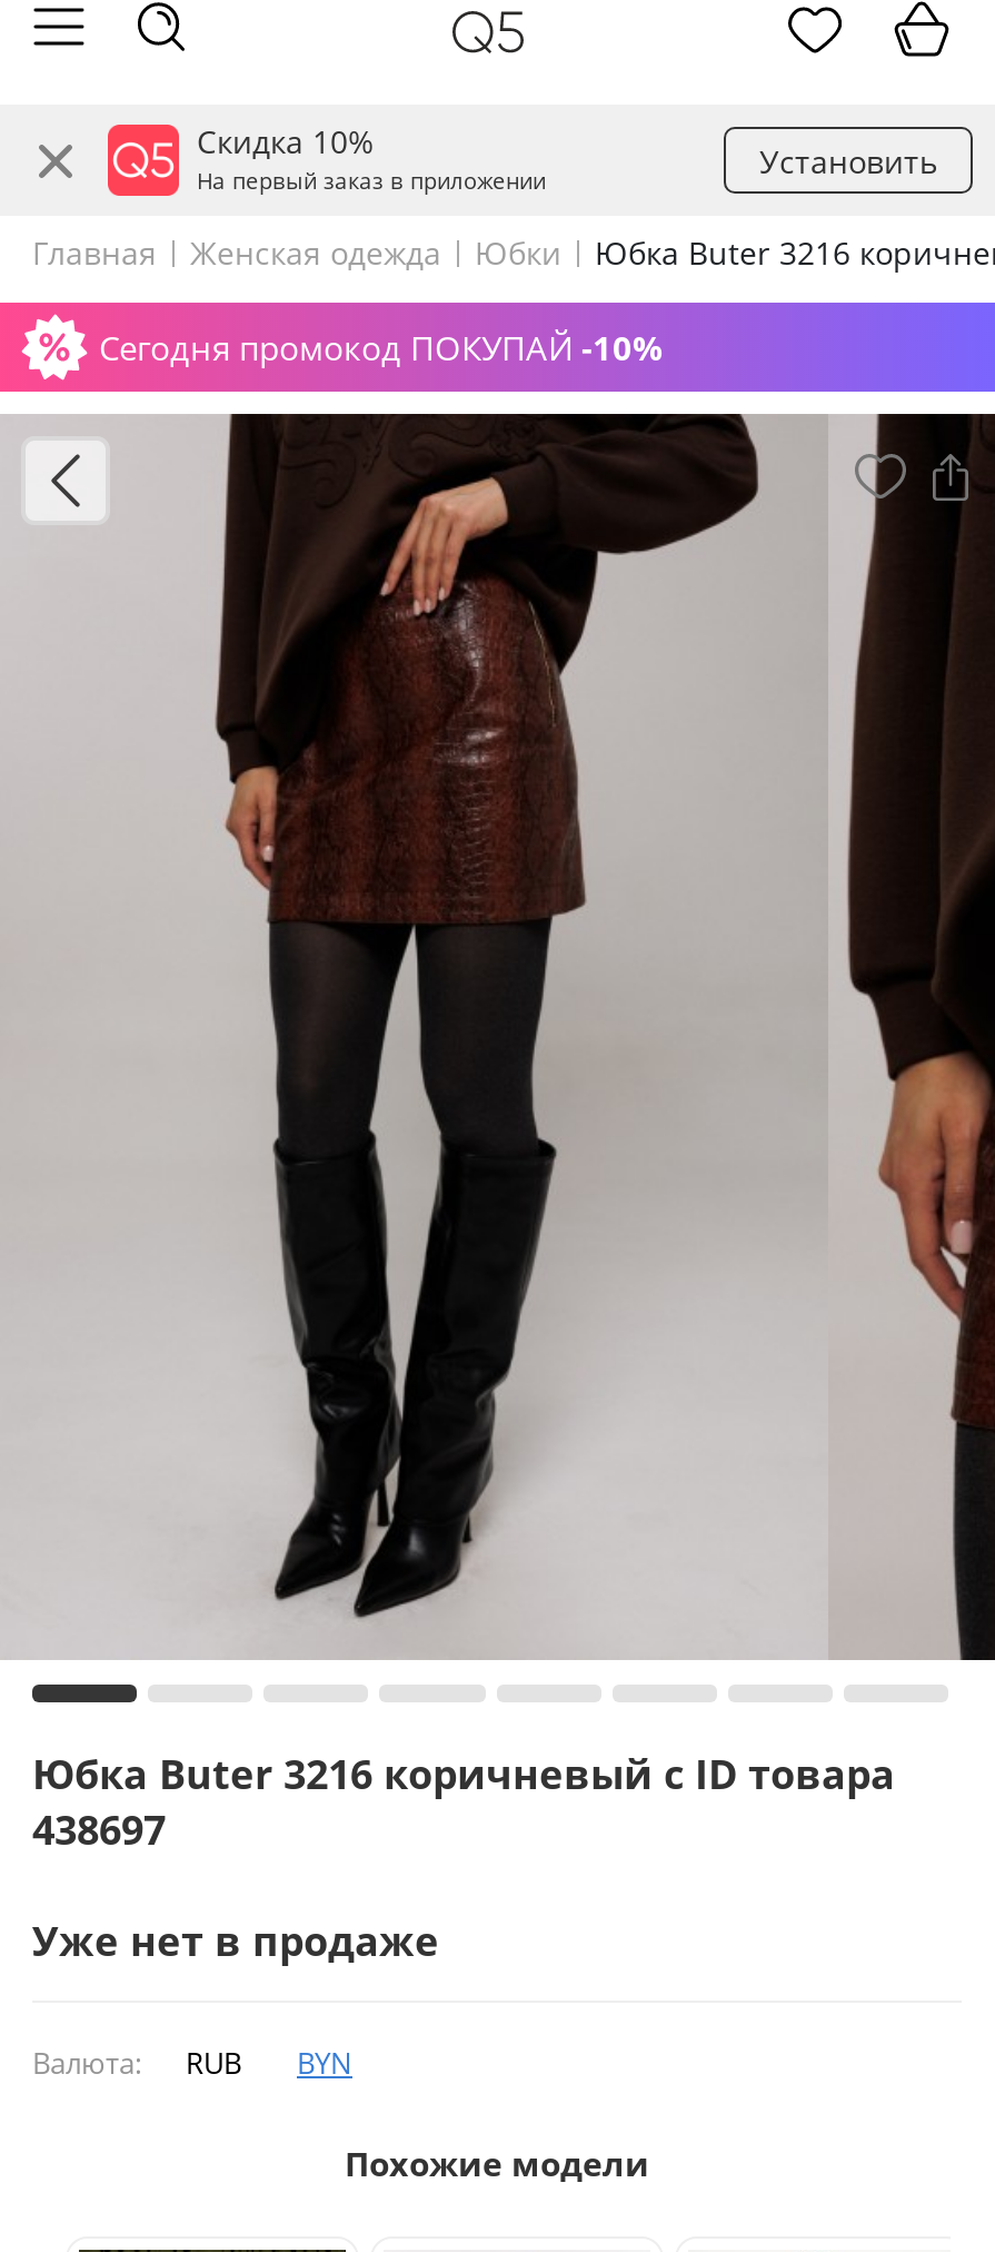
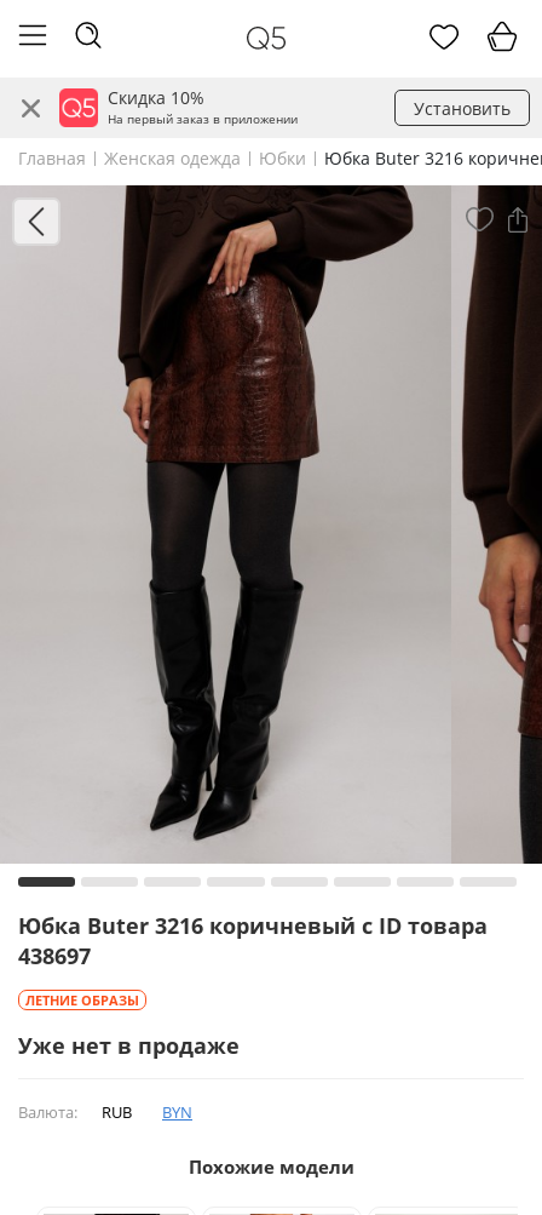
[99,325,664,369] Сегодня промокод ПОКУПАЙ -10% -> none
moved [206,414,764,1108] -> [113,185,416,563]: [image]
moved [32,757,995,1856] -> [18,372,542,970]: [image] | Юбка Buter 3216 коричневый с ID товара | 438697
none -> [25,991,139,1009] ЛЕТНИЕ ОБРАЗЫ

